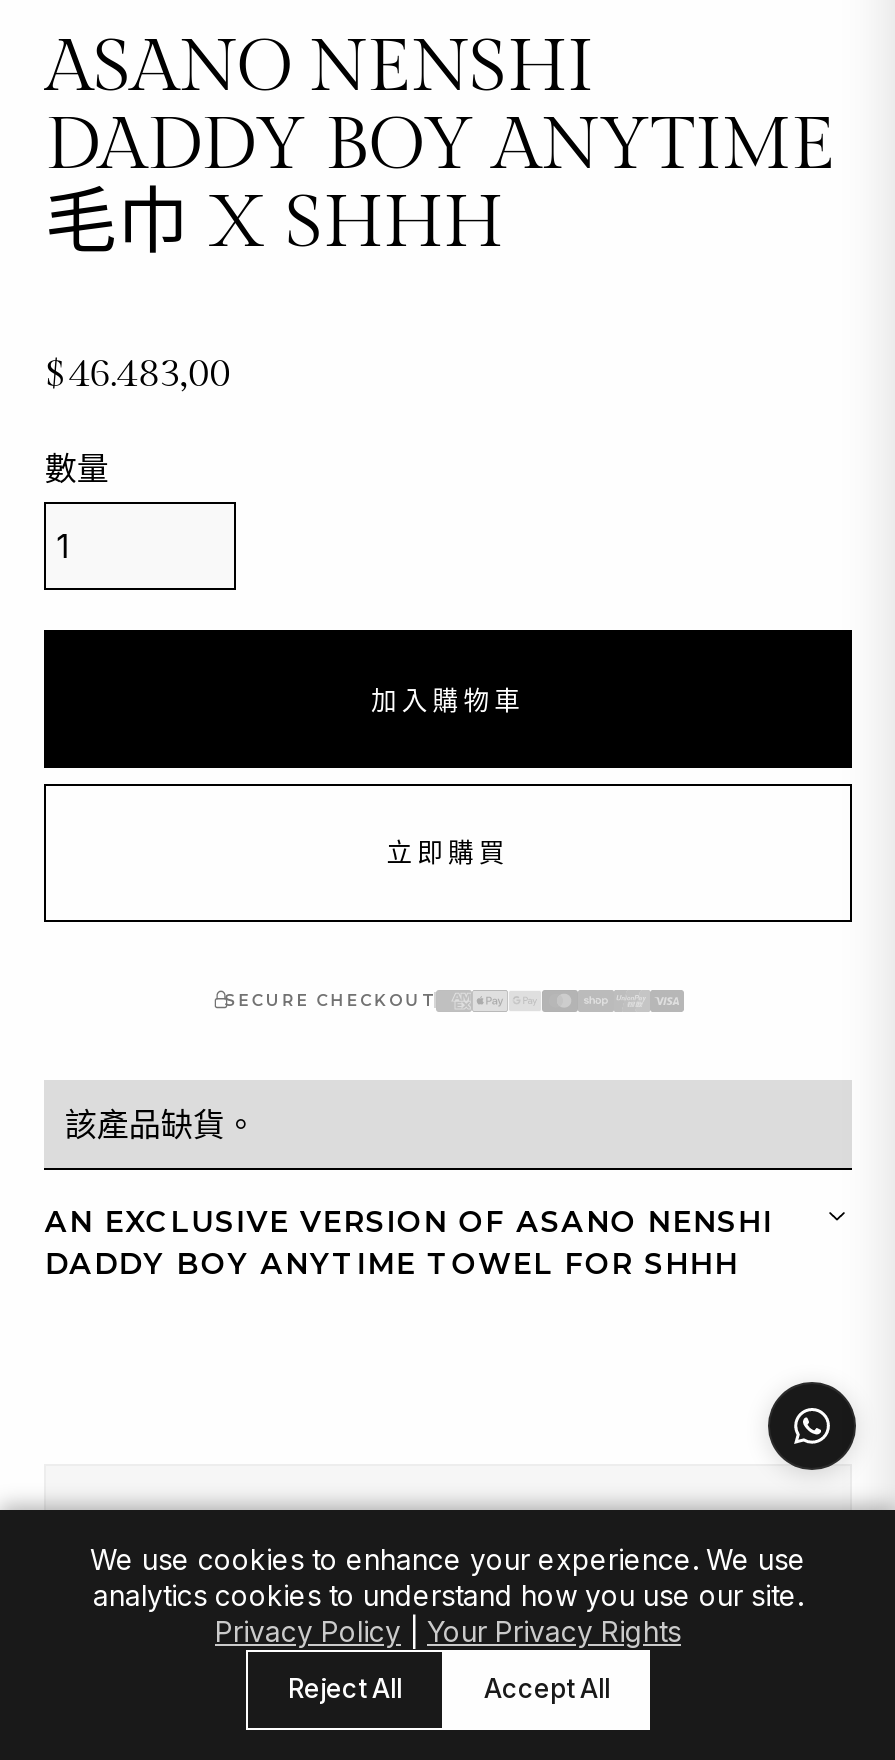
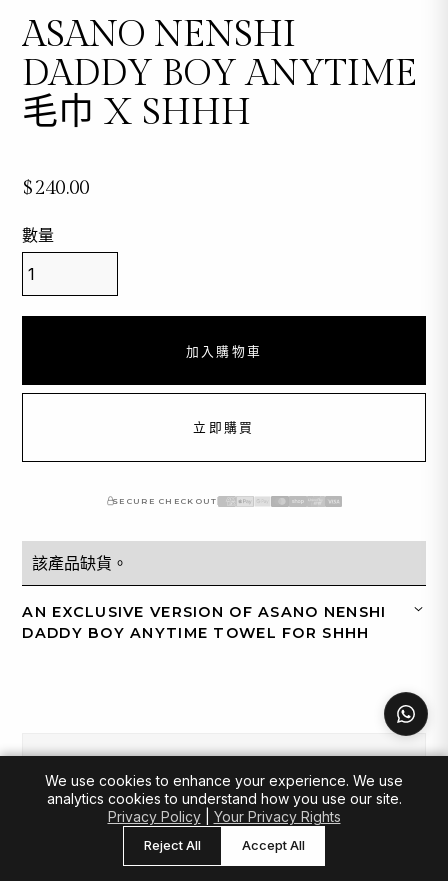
[45,350,230,398] $46.483,00 -> [22,176,90,200] $240.00

